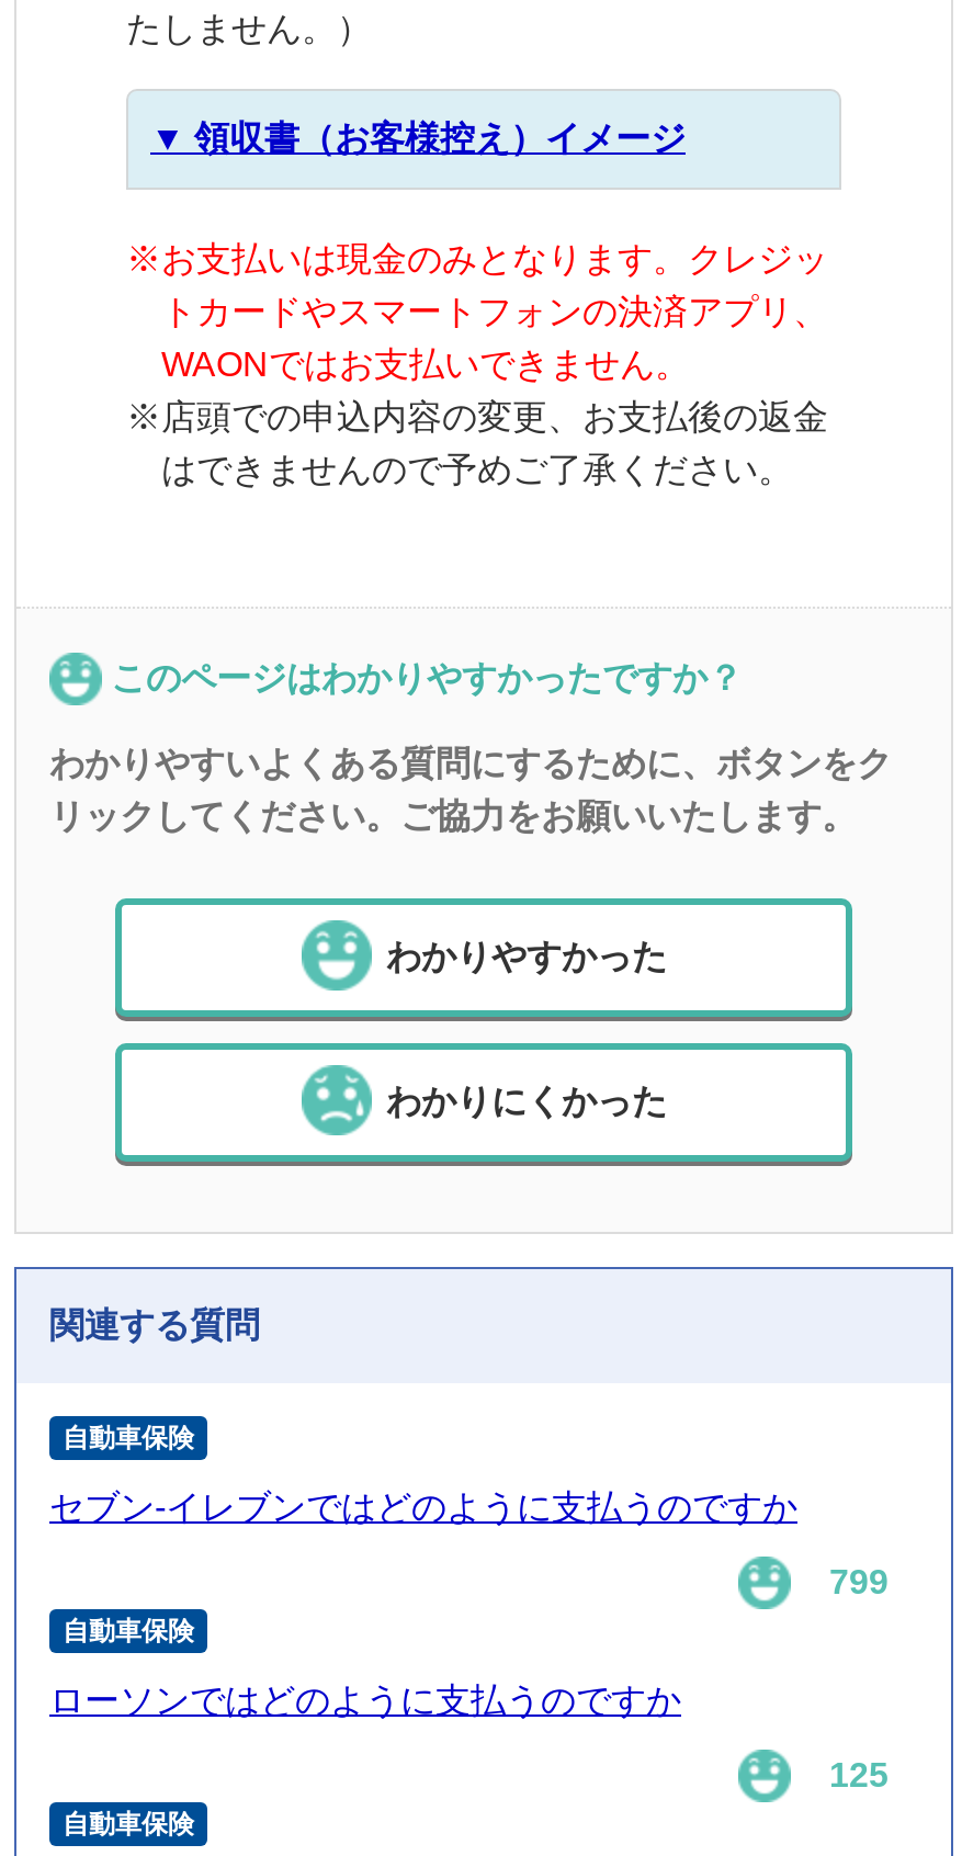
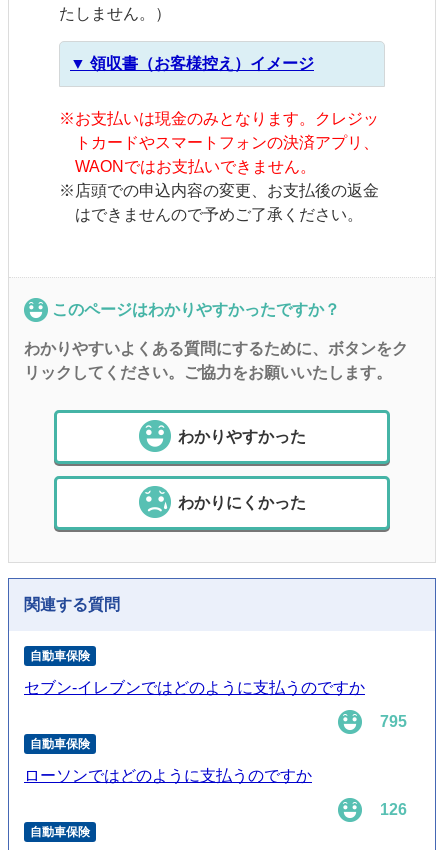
[829,1563,889,1600] 799 -> [379,713,406,730] 795
[829,1756,889,1793] 125 -> [379,801,406,818] 126

